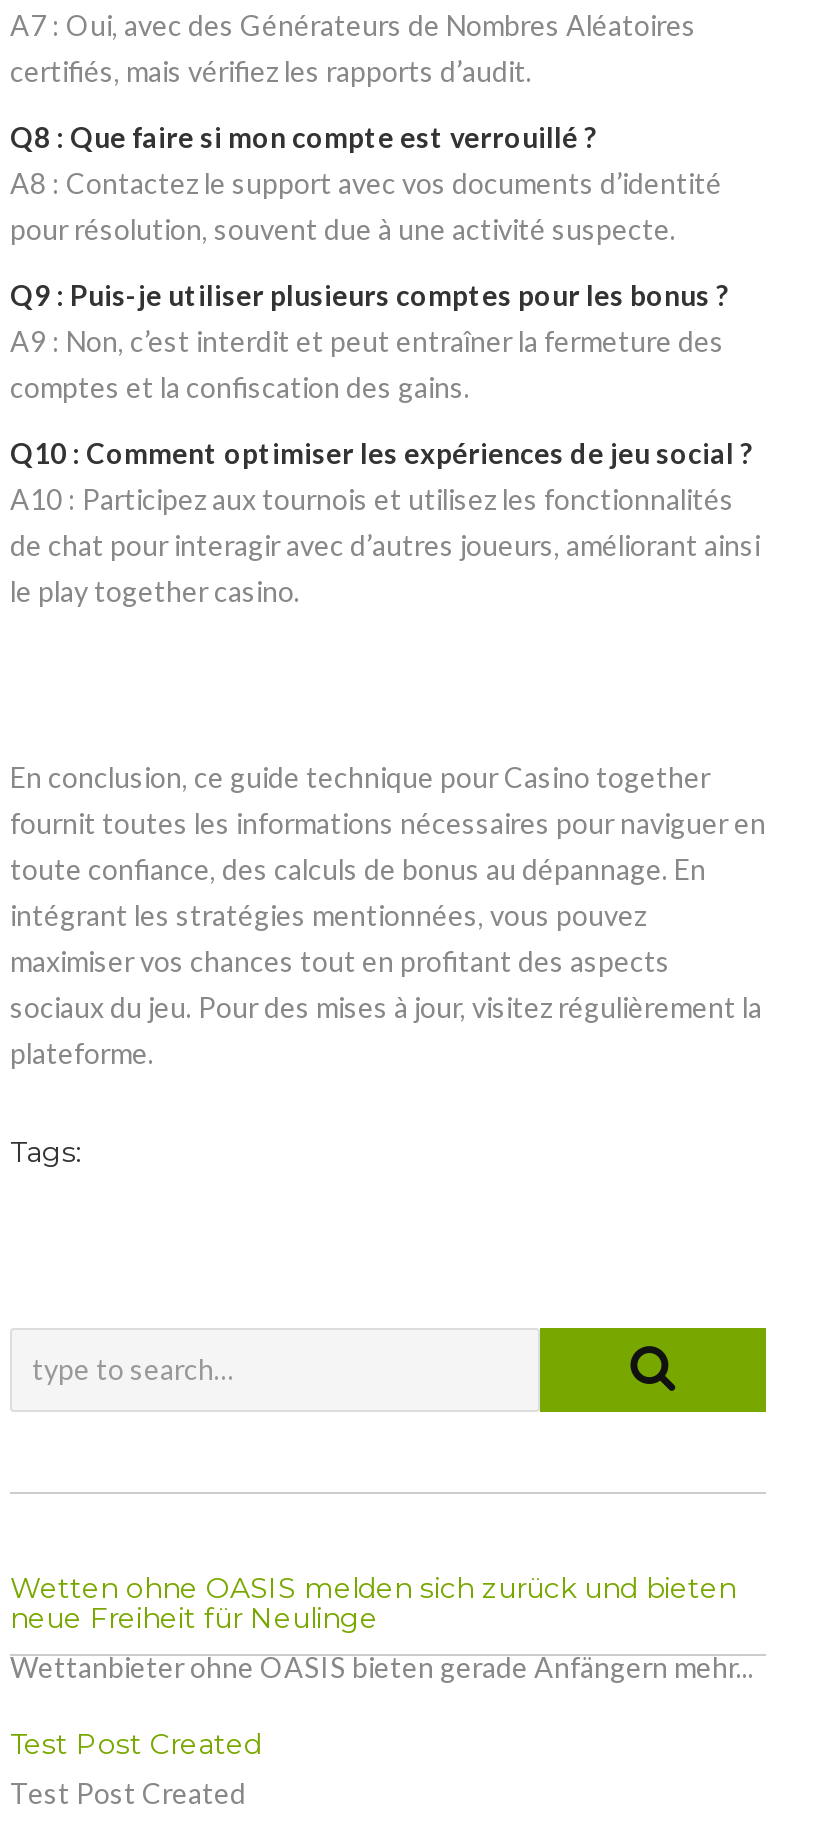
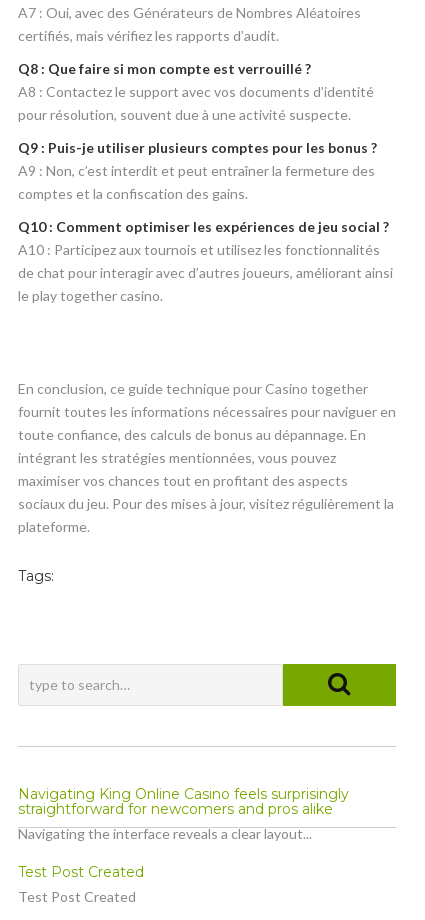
[10,1570,754,1684] Wetten ohne OASIS melden sich zurück und bieten | neue Freiheit für Neulinge | Wettanbieter ohne OASIS bieten gerade Anfängern mehr... -> [18,785,349,842] Navigating King Online Casino feels surprisingly | straightforward for newcomers and pros alike | Navigating the interface reveals a clear layout...

